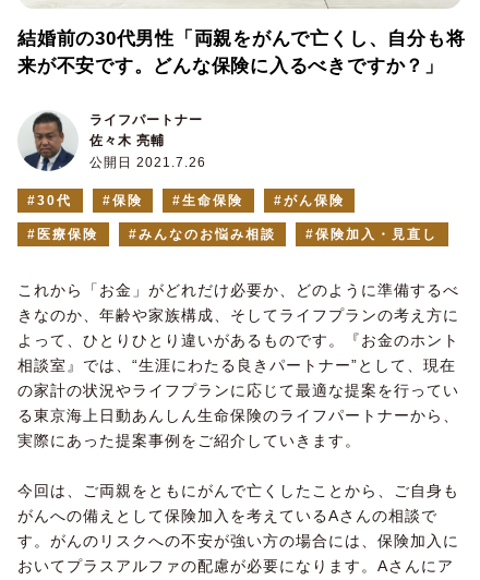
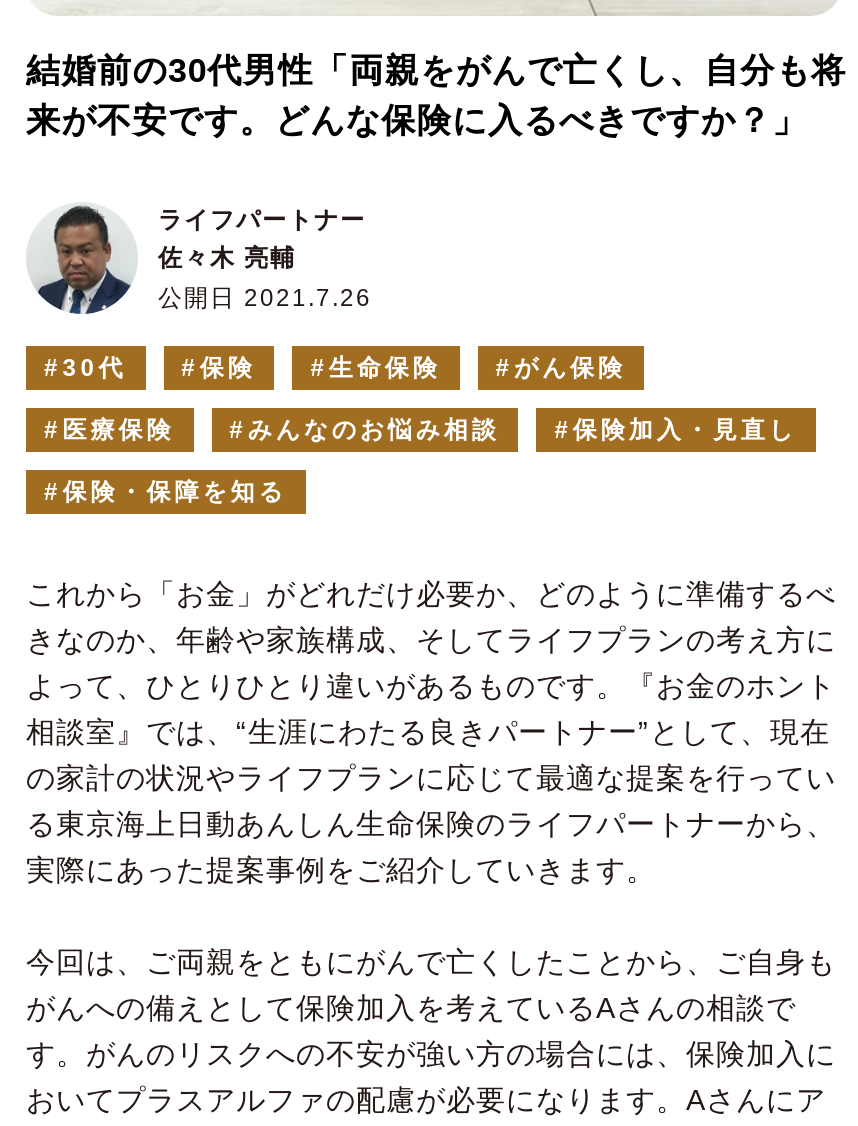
none -> [62,478,286,506] 保険・保障を知る

